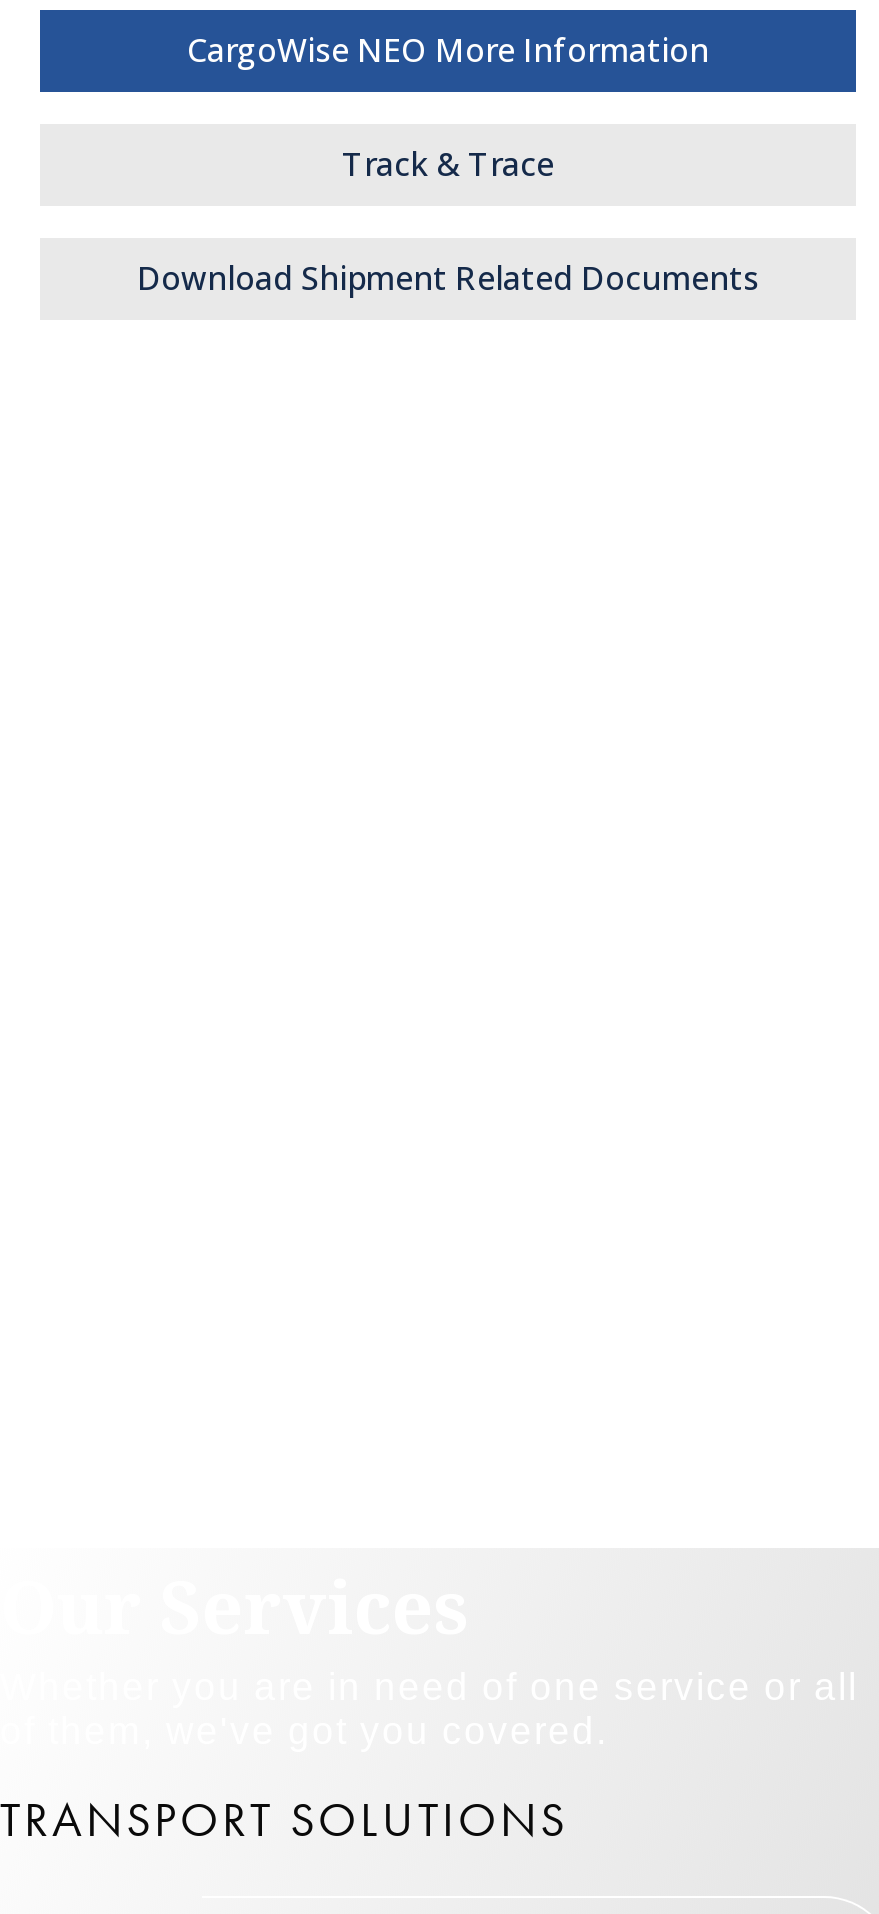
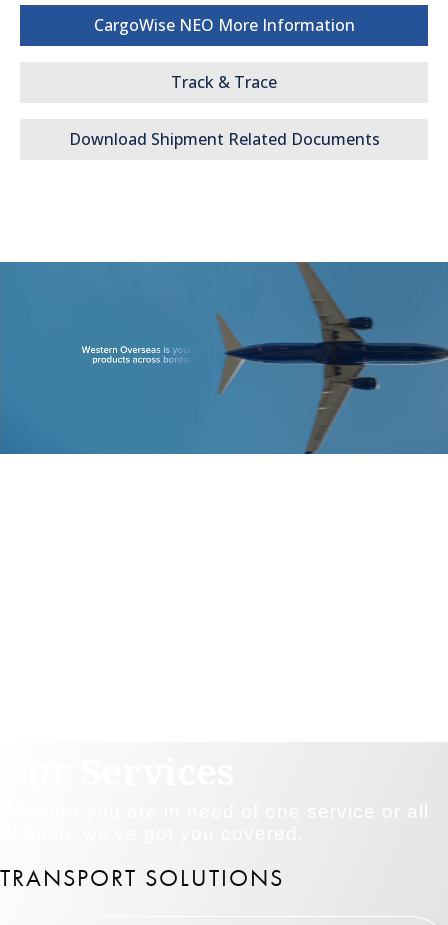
none -> [3,261,445,455] [image]

